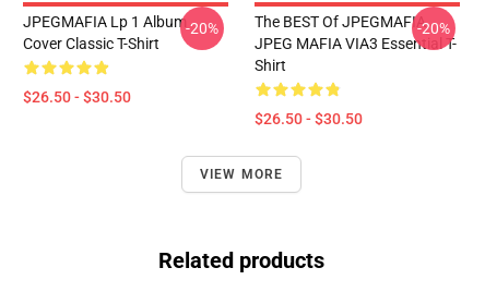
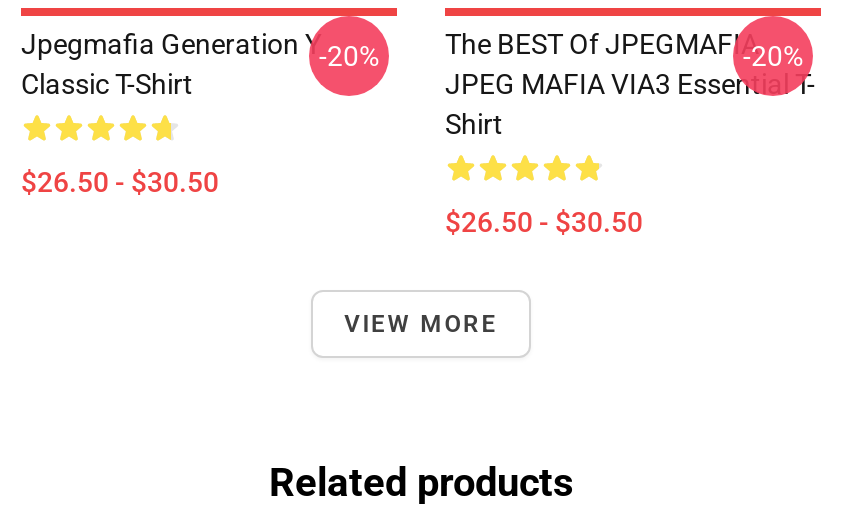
[23,13,187,52] JPEGMAFIA Lp 1 Album | Cover Classic T-Shirt -> [21,28,321,100] Jpegmafia Generation Y | Classic T-Shirt

